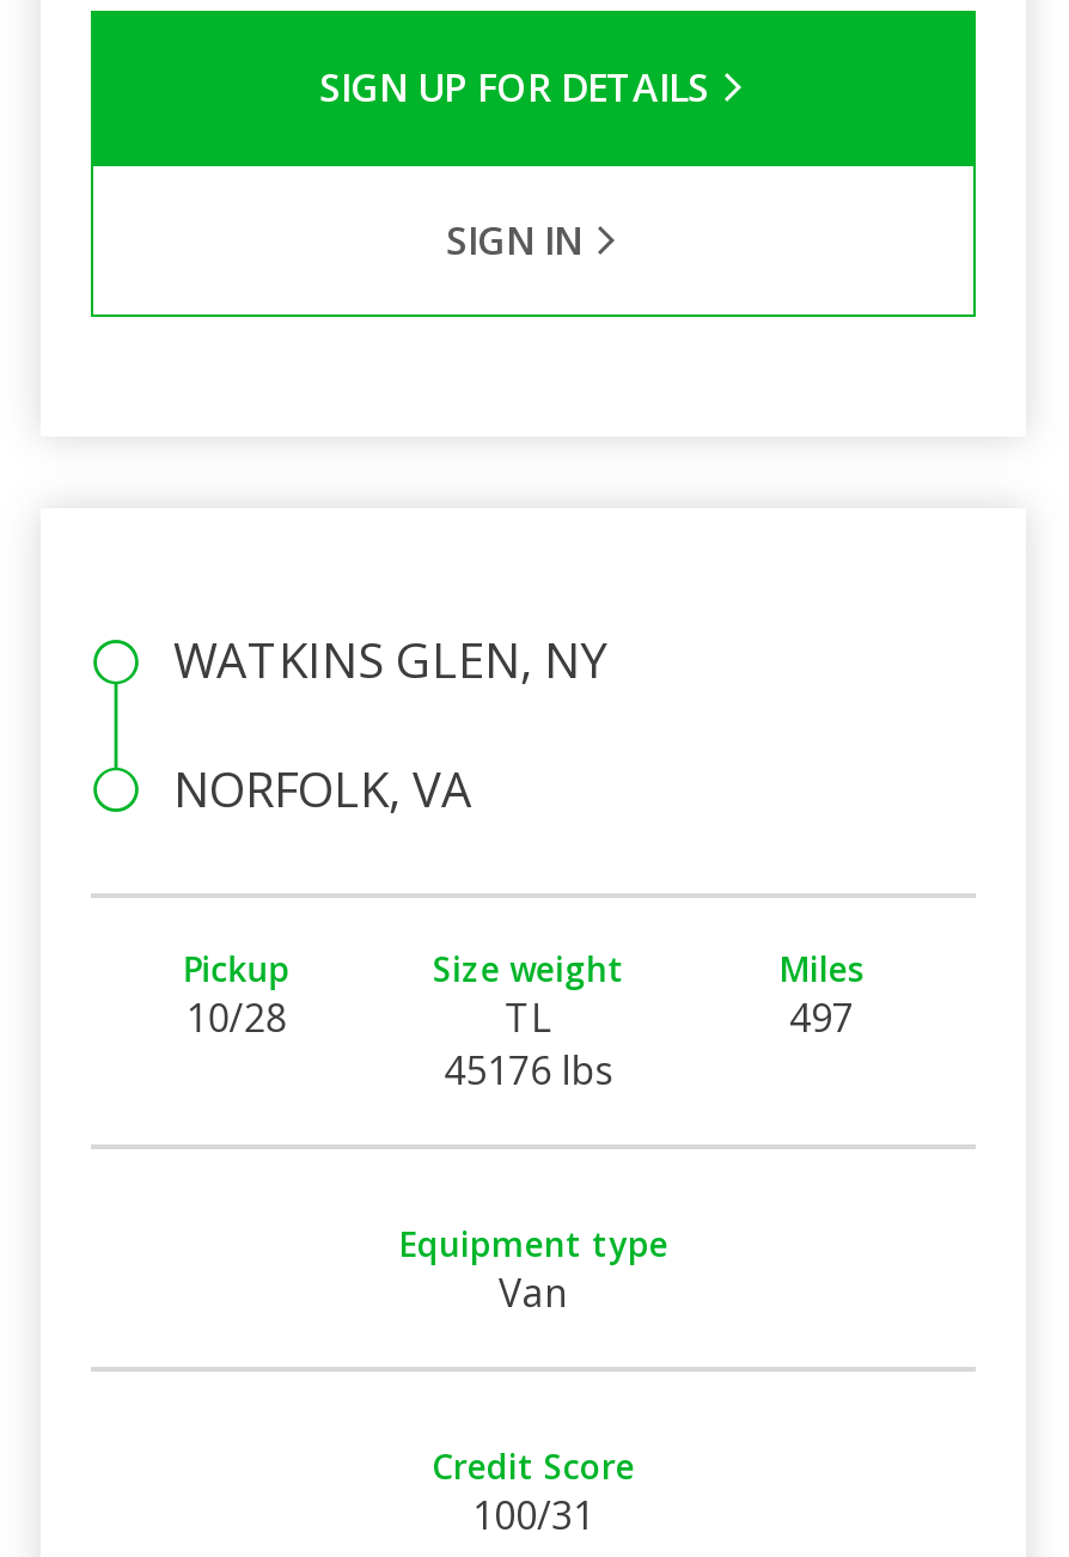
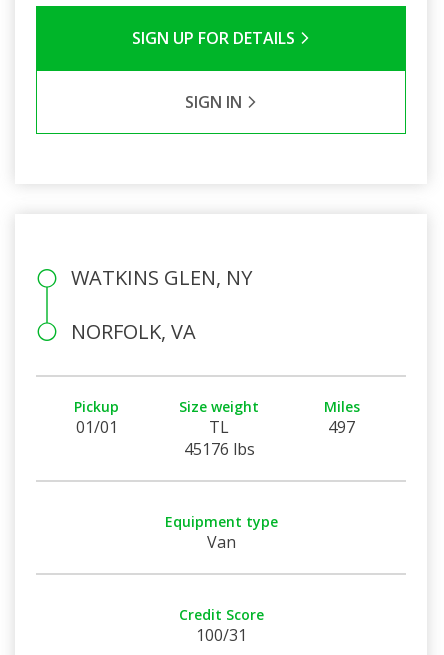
[186,991,286,1044] 10/28 -> [76,416,118,438] 01/01

